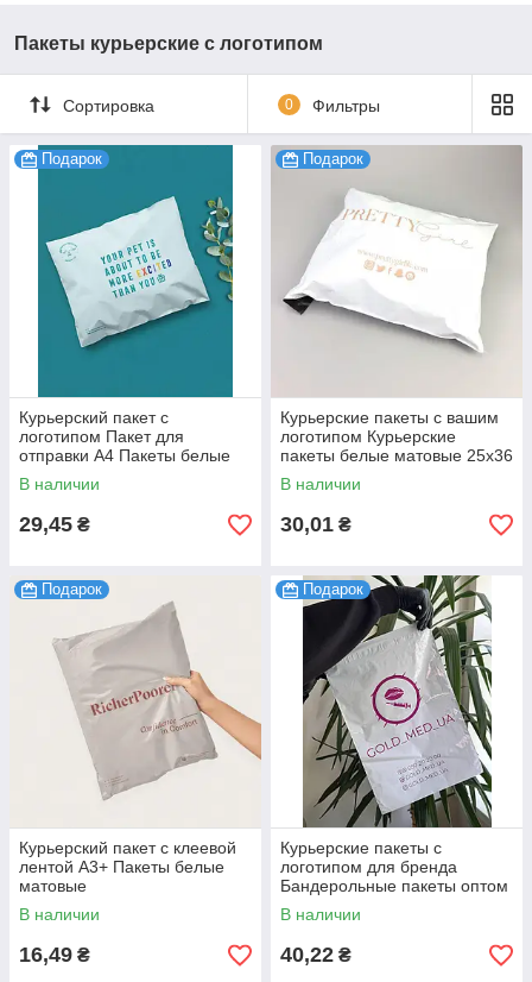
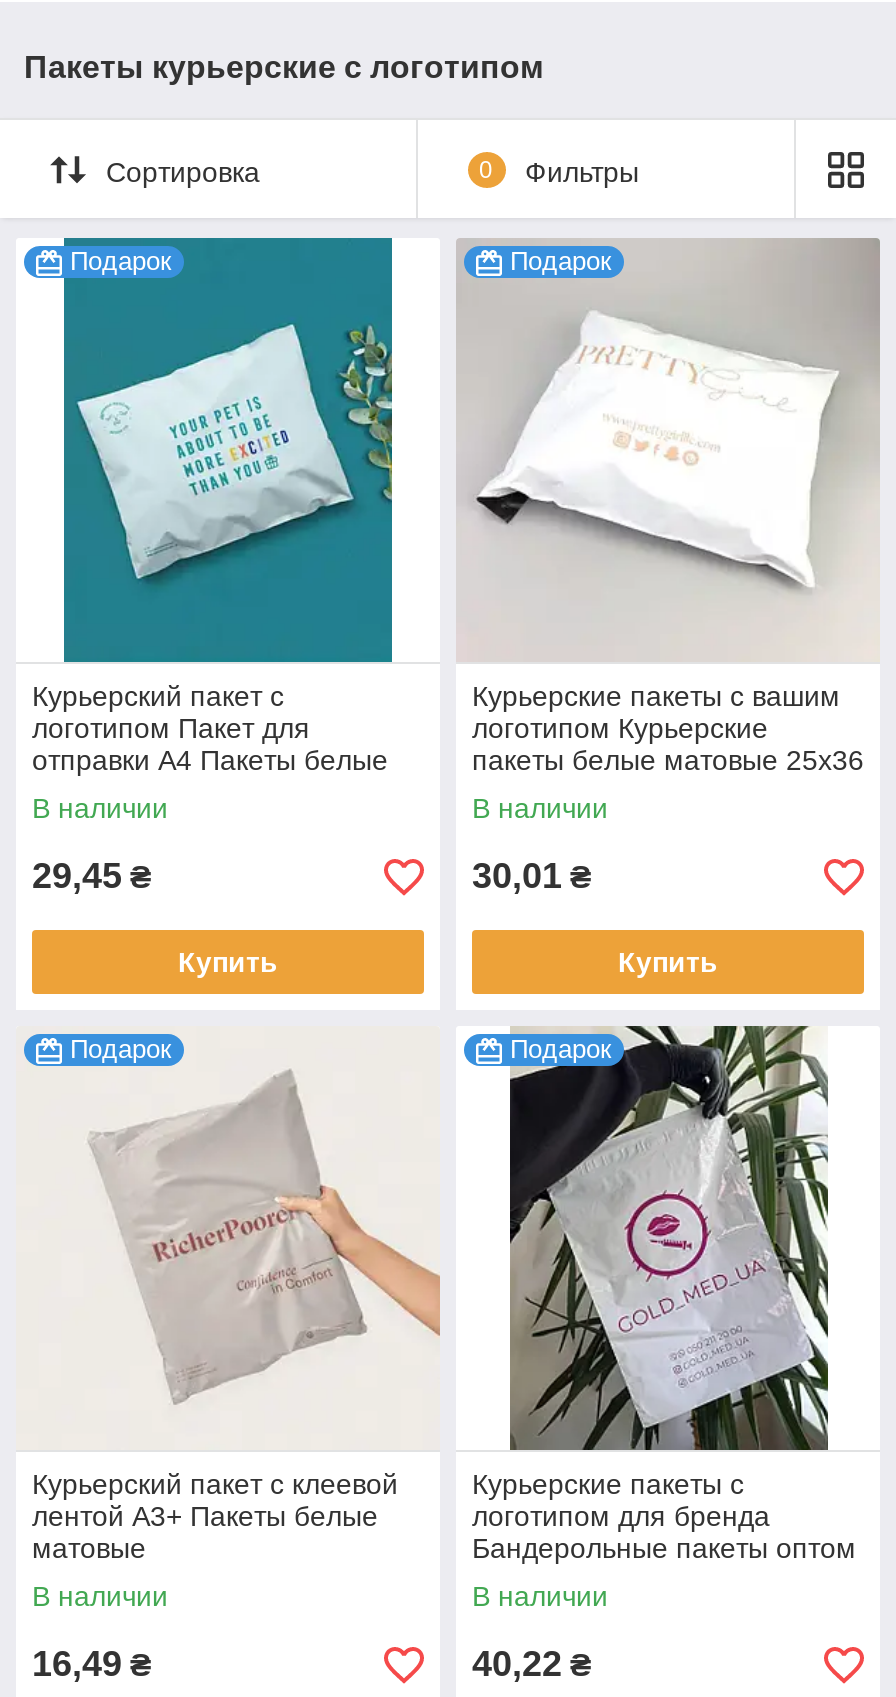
none -> [178,946,278,978] Купить
none -> [618,946,718,978] Купить

